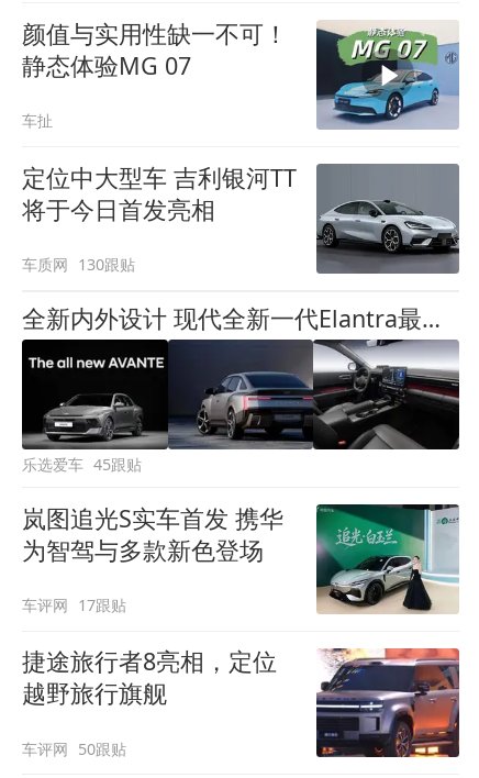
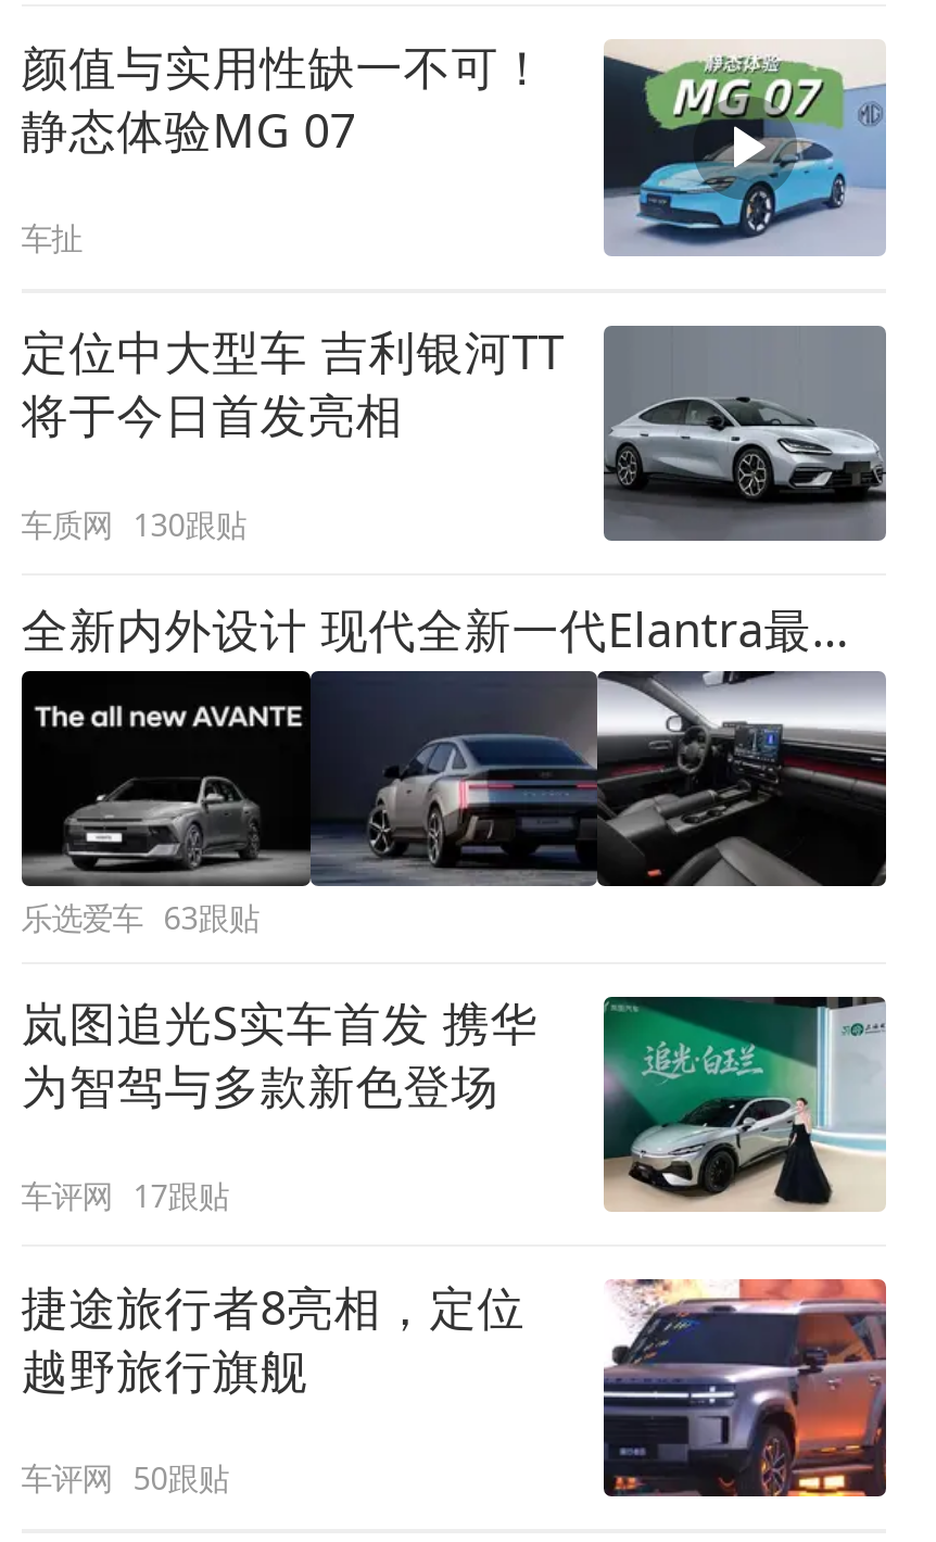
[22,454,142,475] 乐选爱车 45跟贴 -> [21,897,259,938] 乐选爱车 63跟贴

